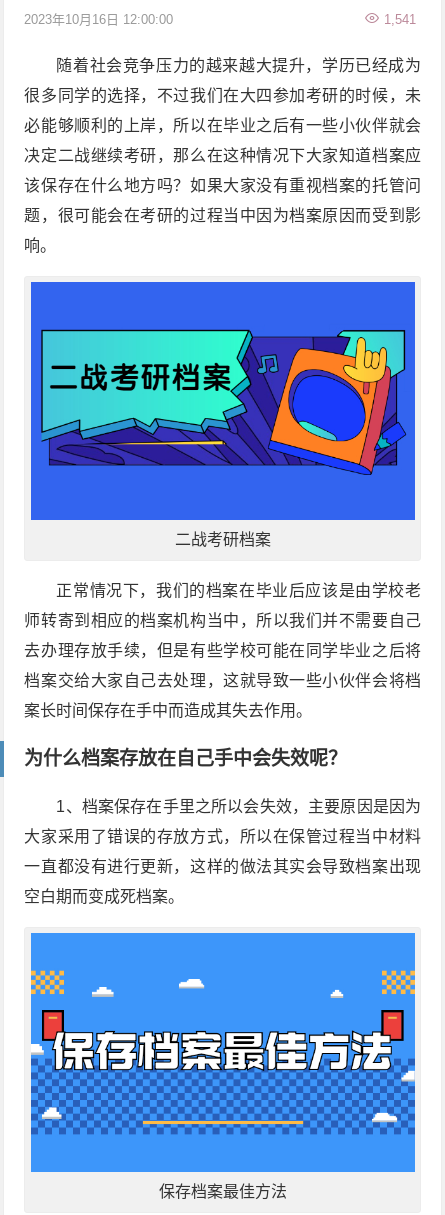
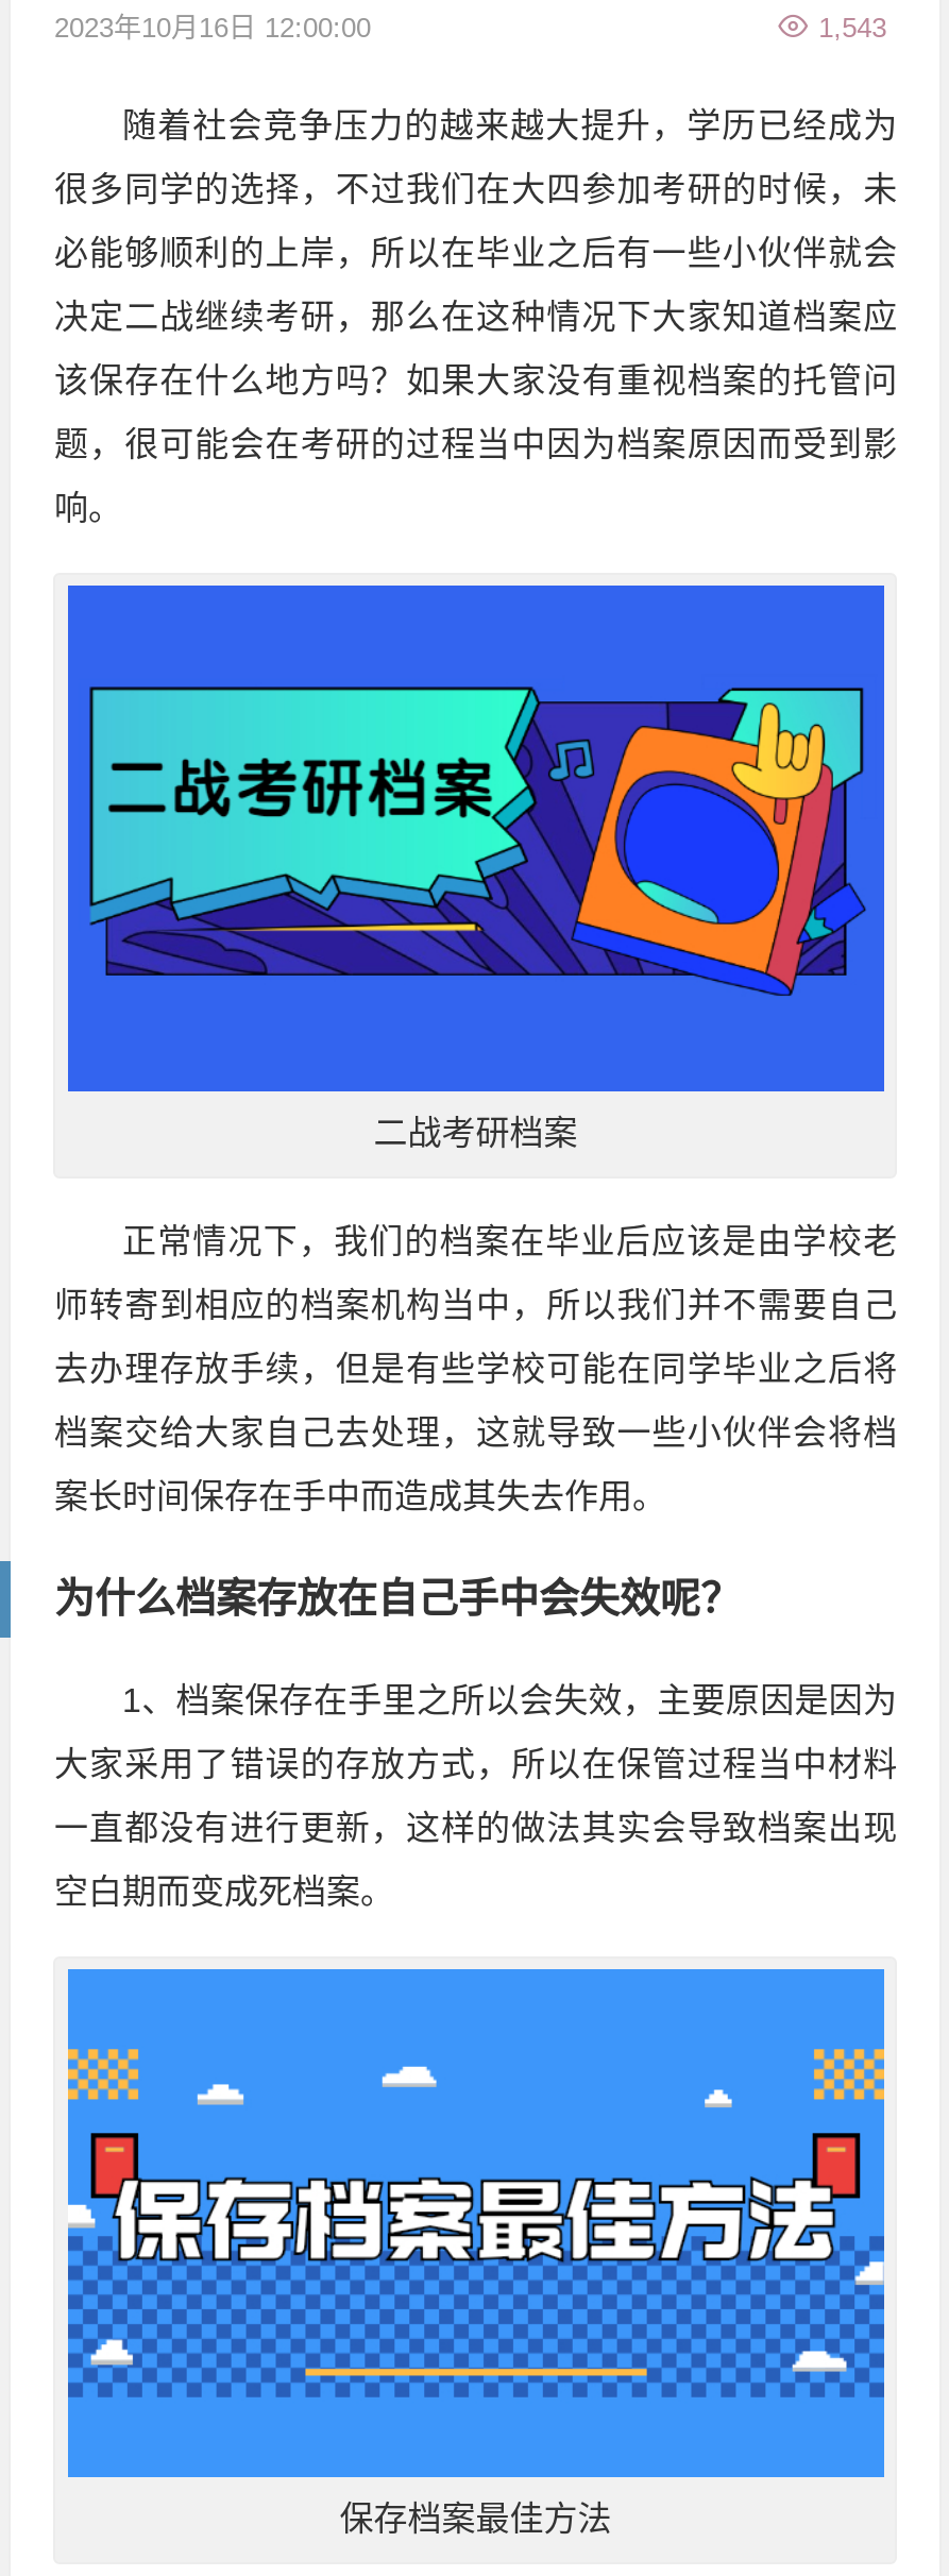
[384,12,416,27] 1,541 -> [818,12,887,44] 1,543

